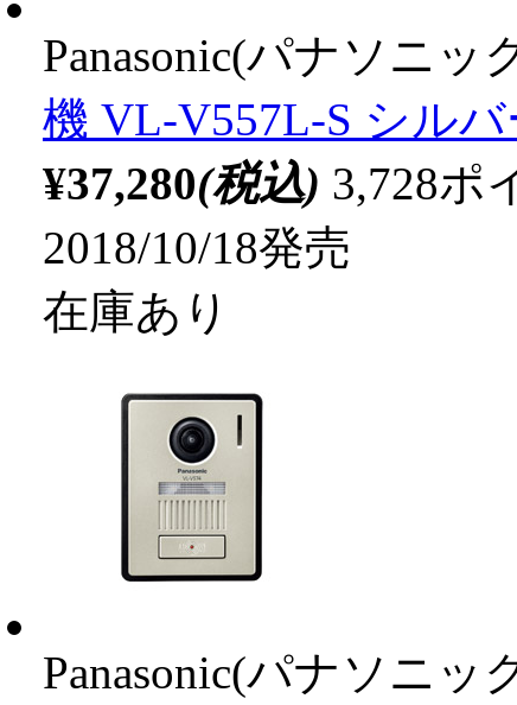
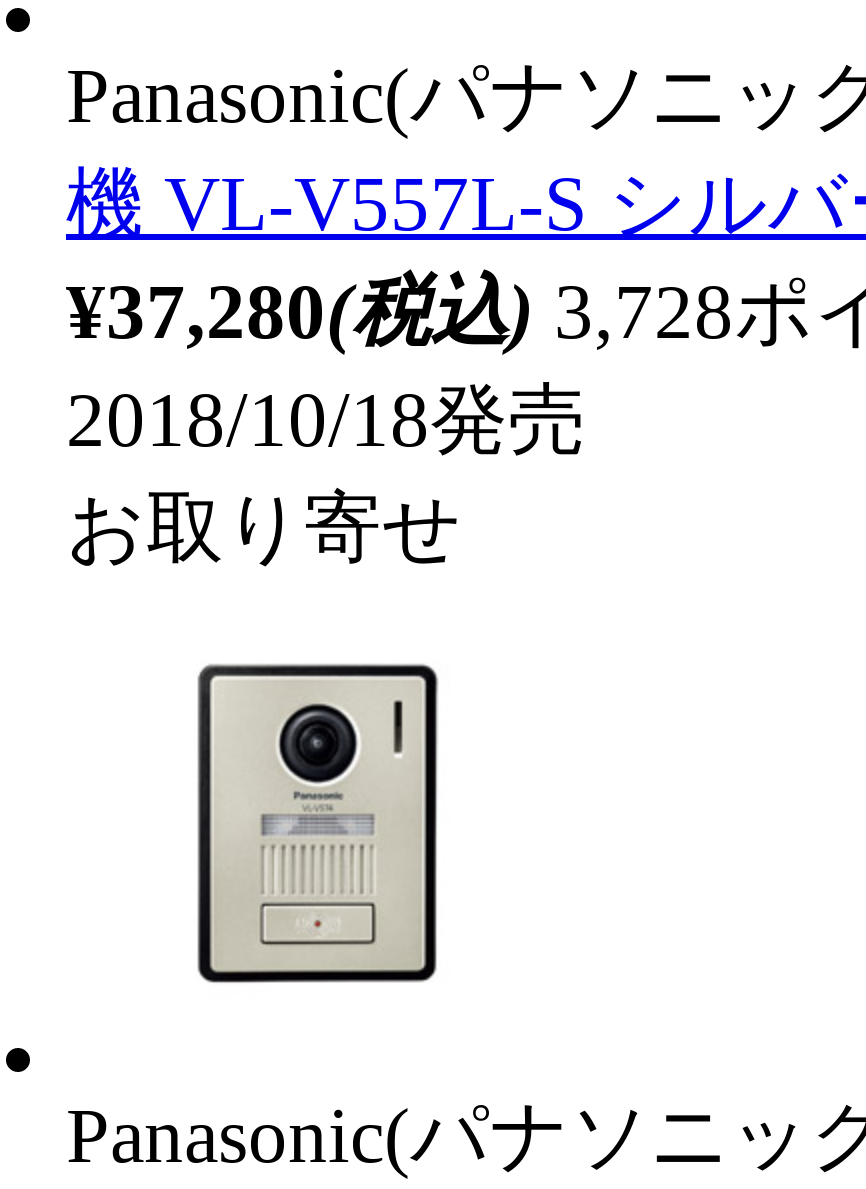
[43,286,230,337] 在庫あり -> [66,485,462,571] お取り寄せ

